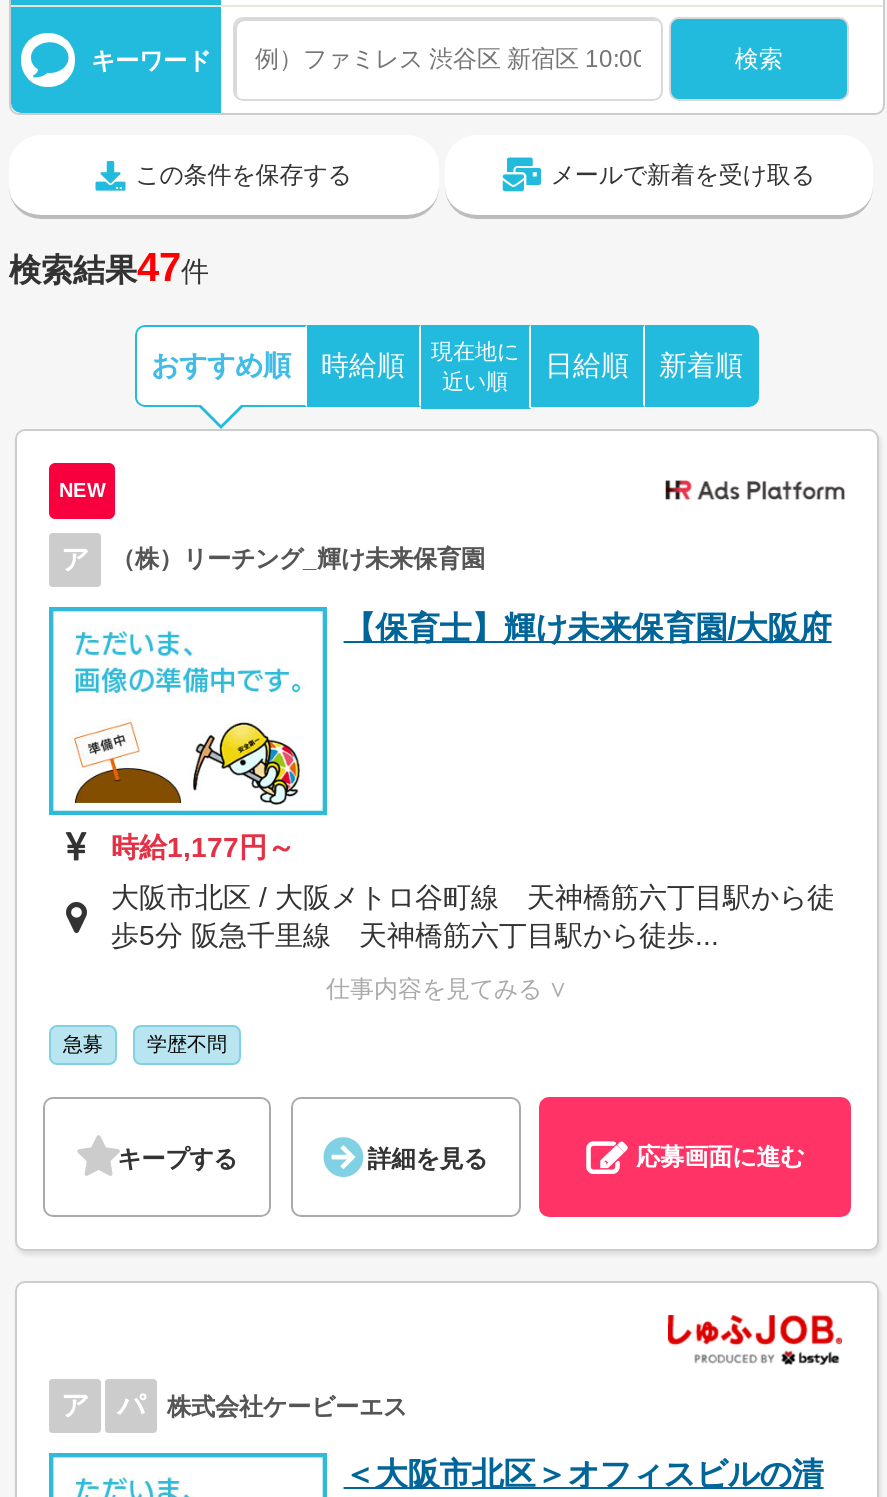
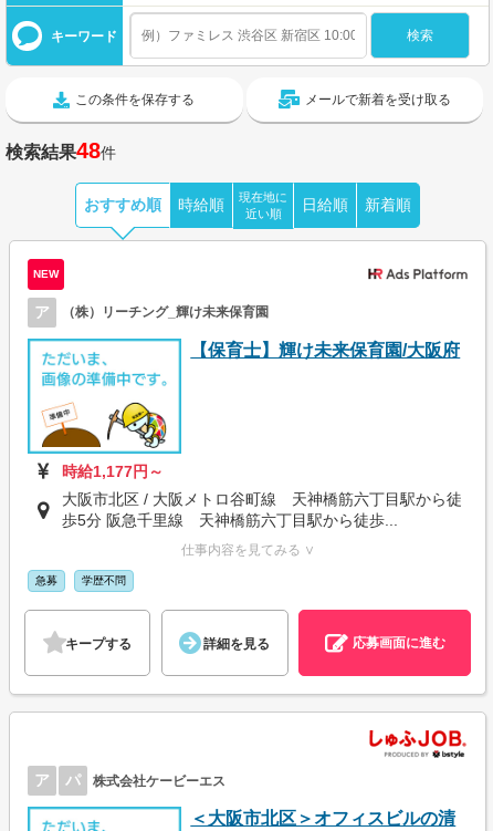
[9,244,209,288] 検索結果47件 -> [6,138,116,162] 検索結果48件

